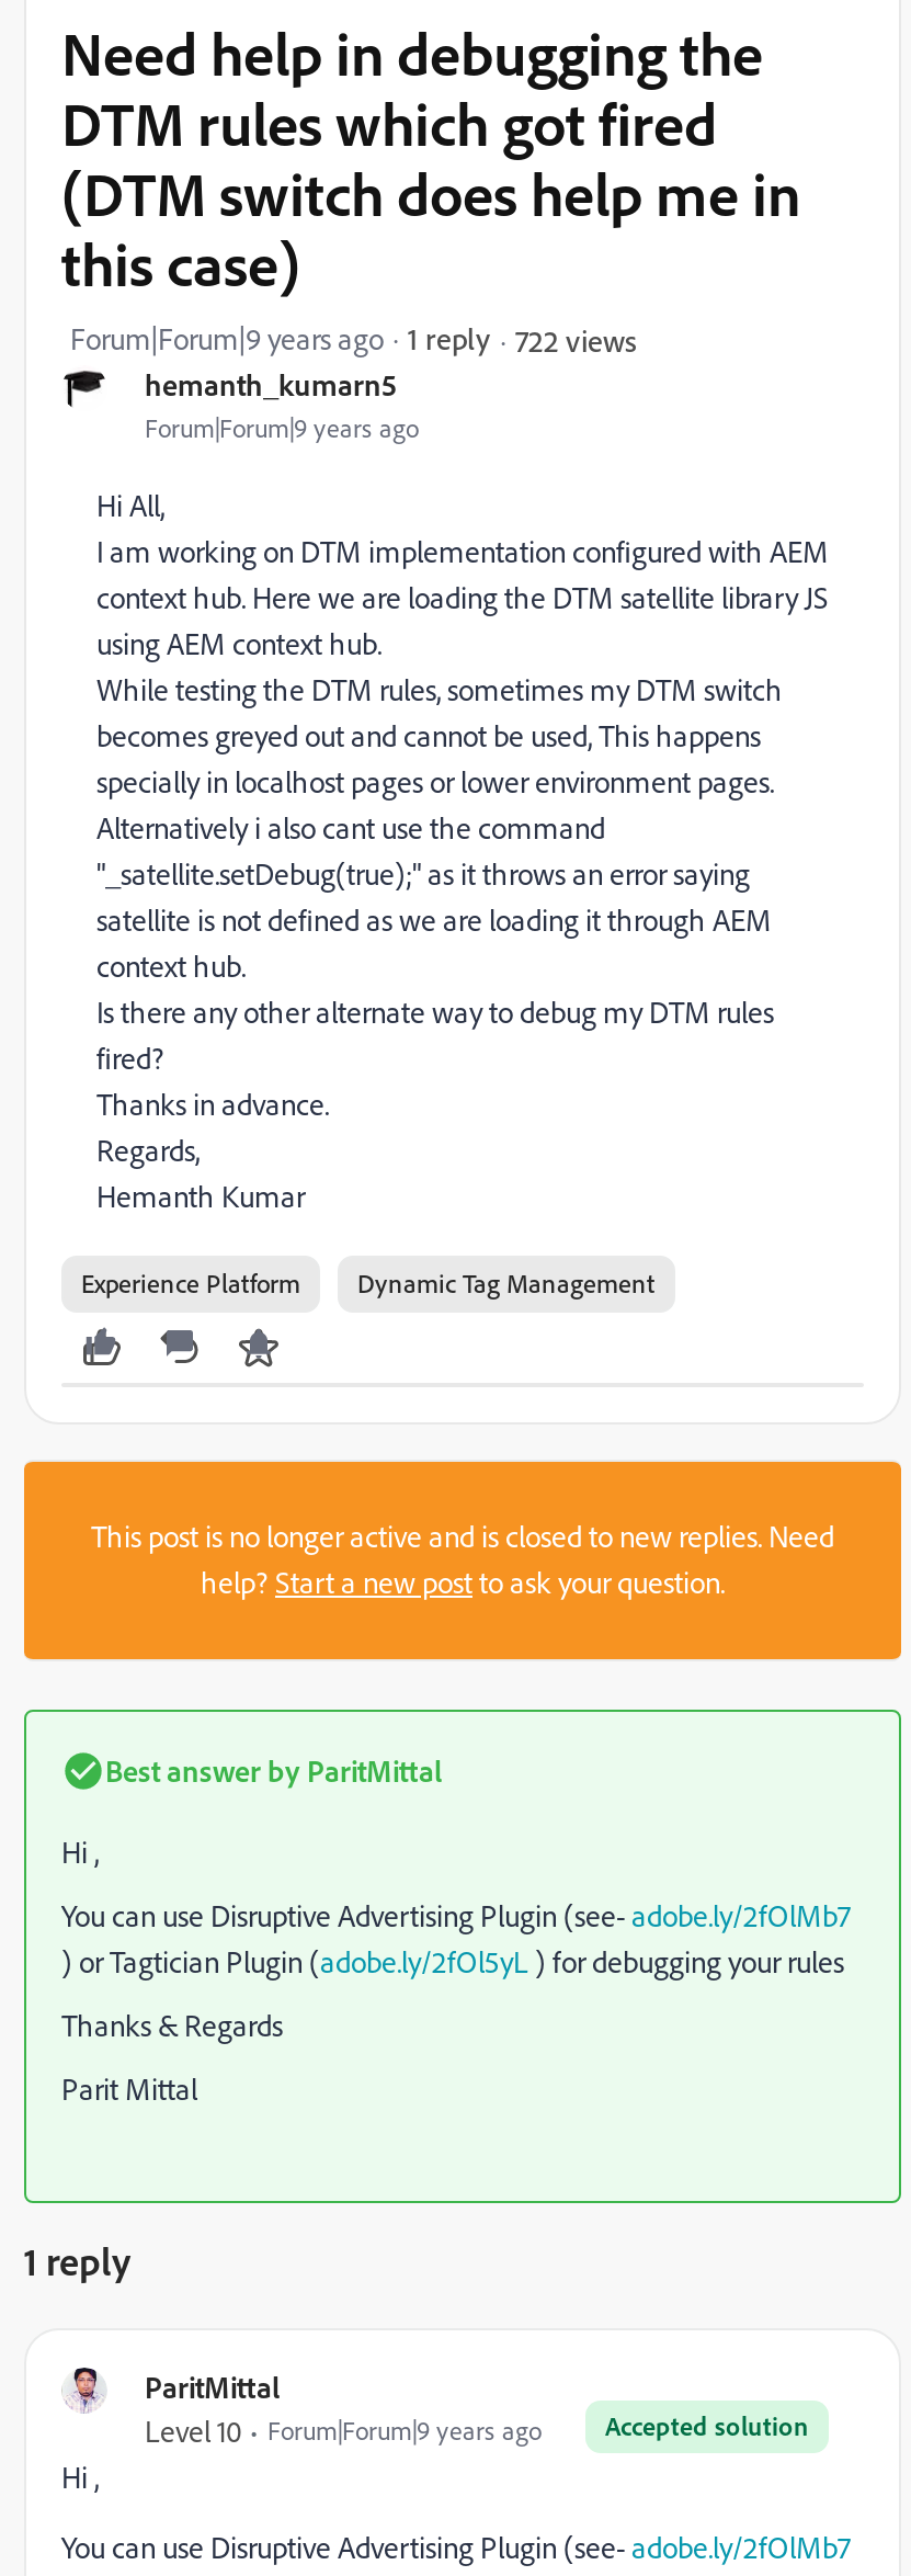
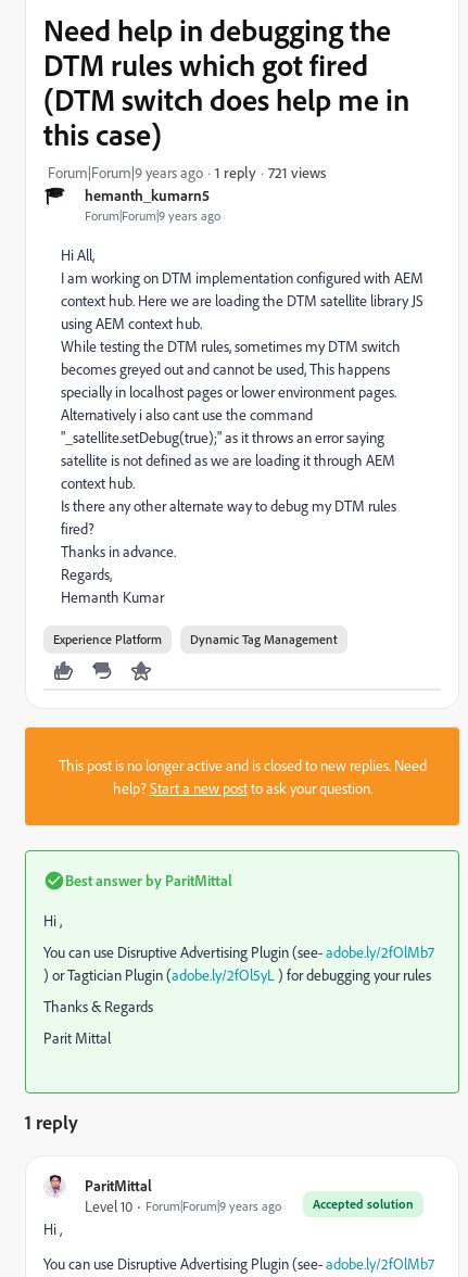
[515,320,636,358] 722 views -> [268,162,326,181] 721 views

